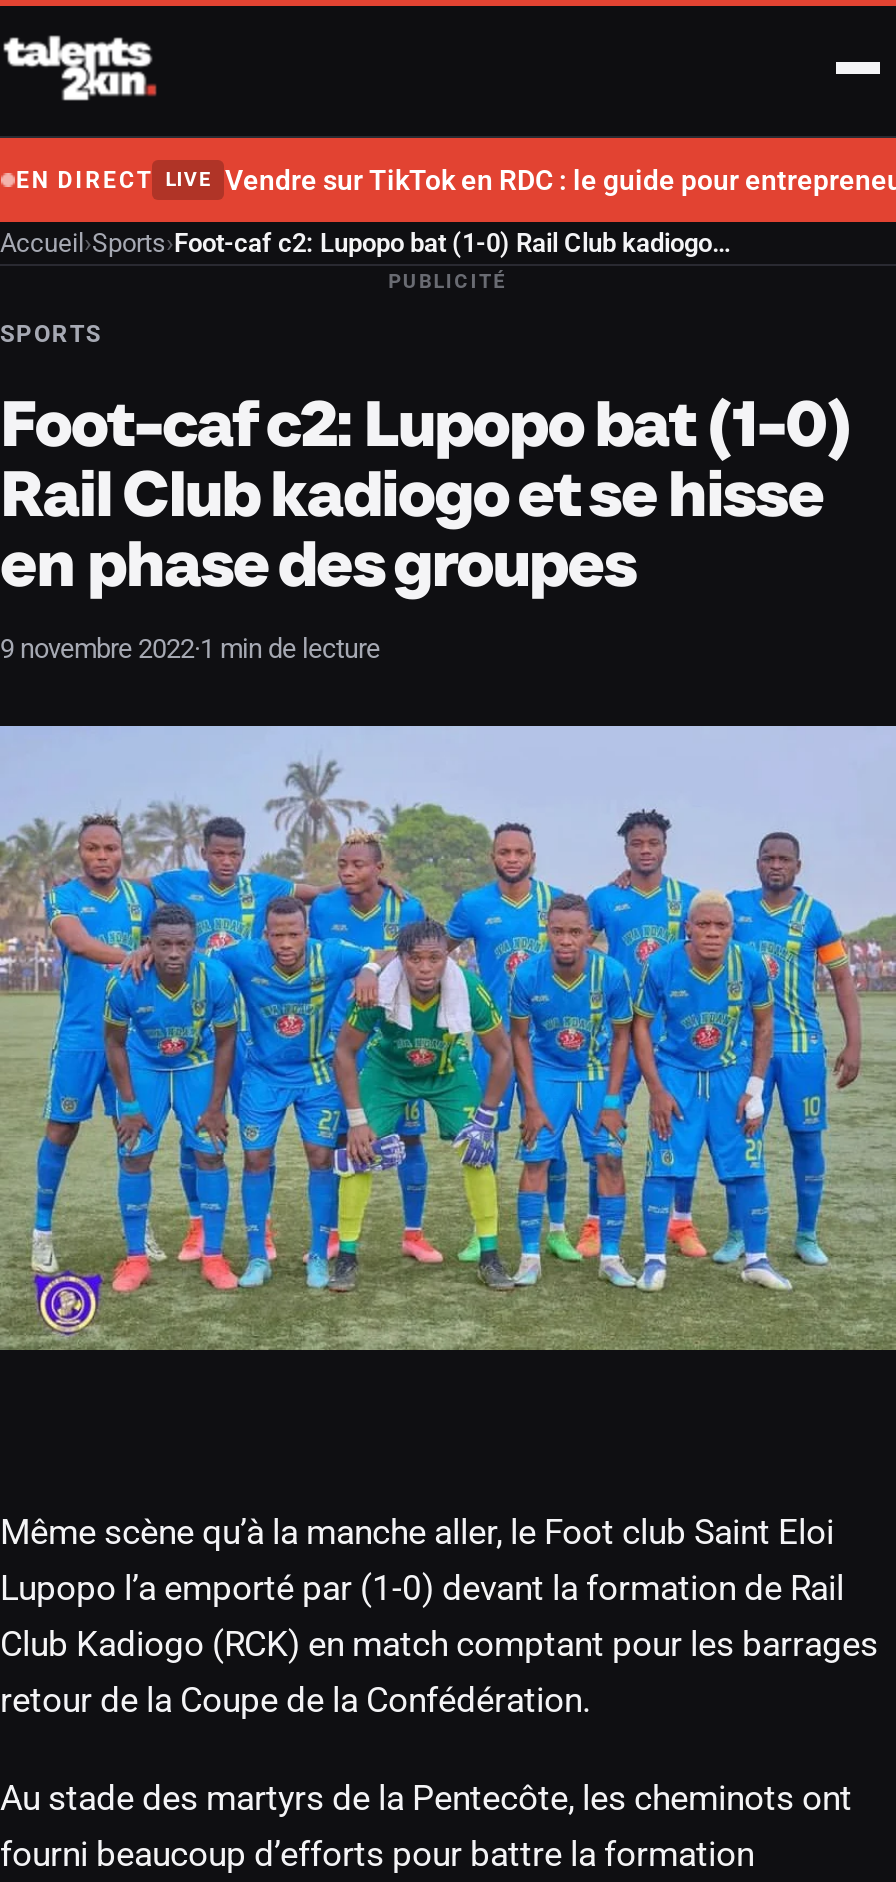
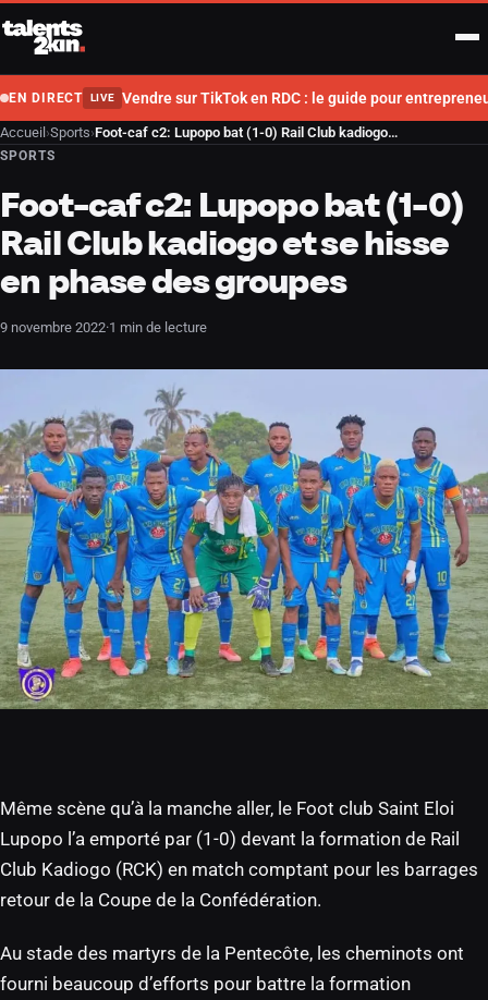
[388,270,508,292] PUBLICITÉ -> none

